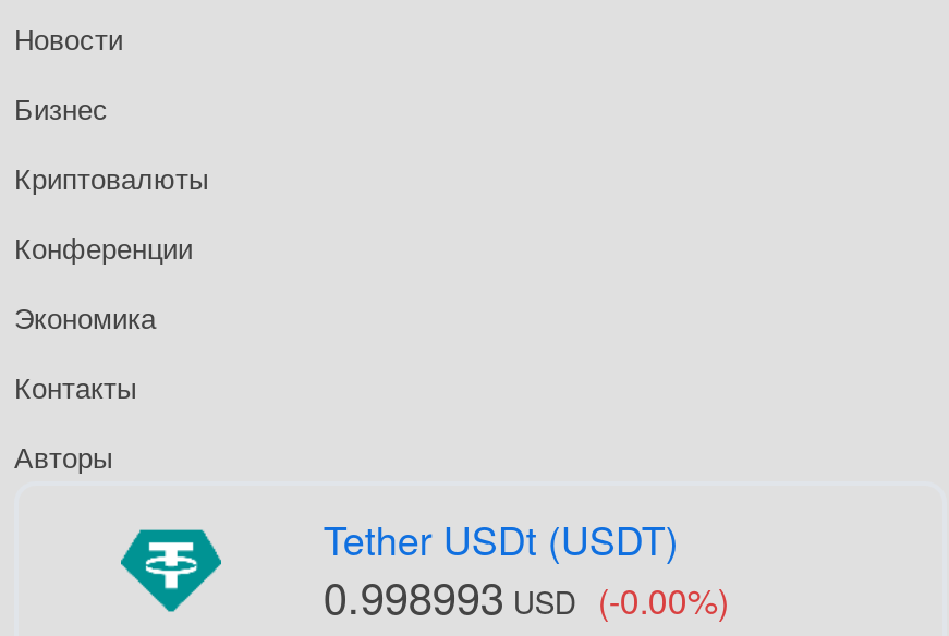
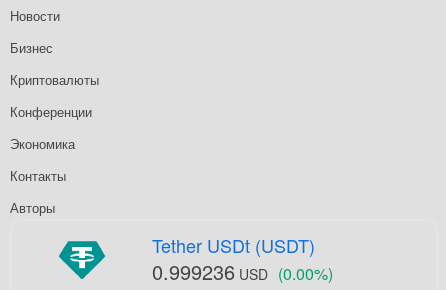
[323,565,729,628] 0.998993 USD (-0.00%) -> [152,257,333,286] 0.999236 USD (0.00%)

